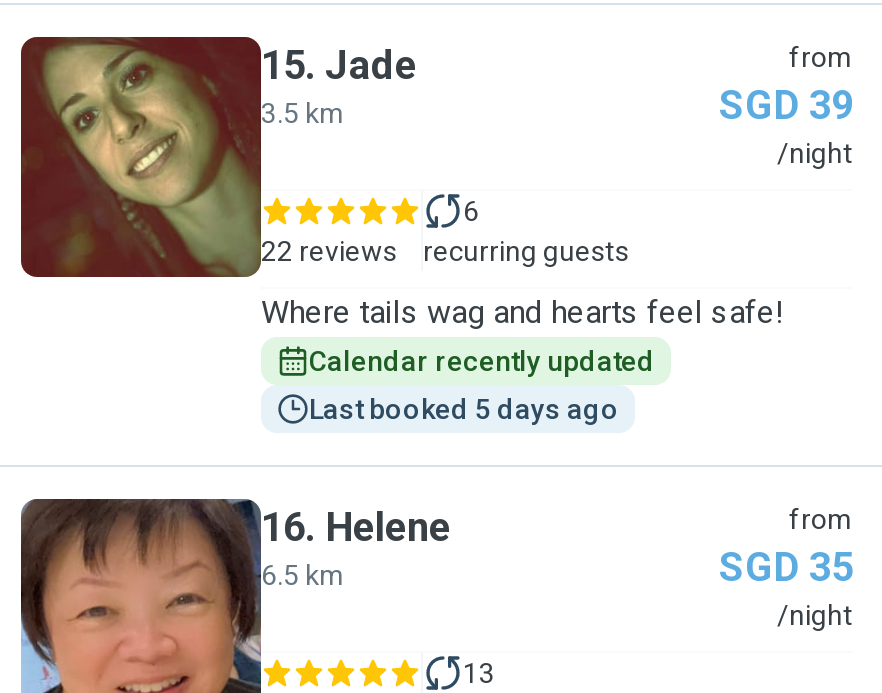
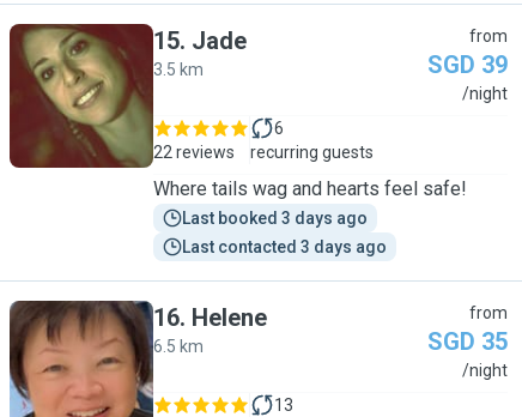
[309,345,655,377] Calendar recently updated -> [182,208,368,228] Last booked 3 days ago
[309,393,619,425] Last booked 5 days ago -> [182,237,387,256] Last contacted 3 days ago

